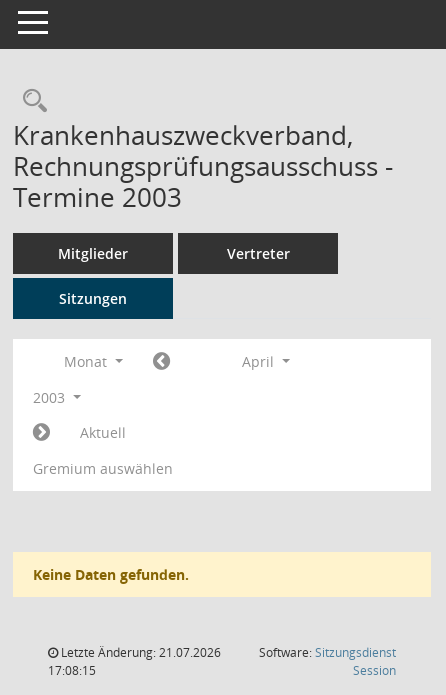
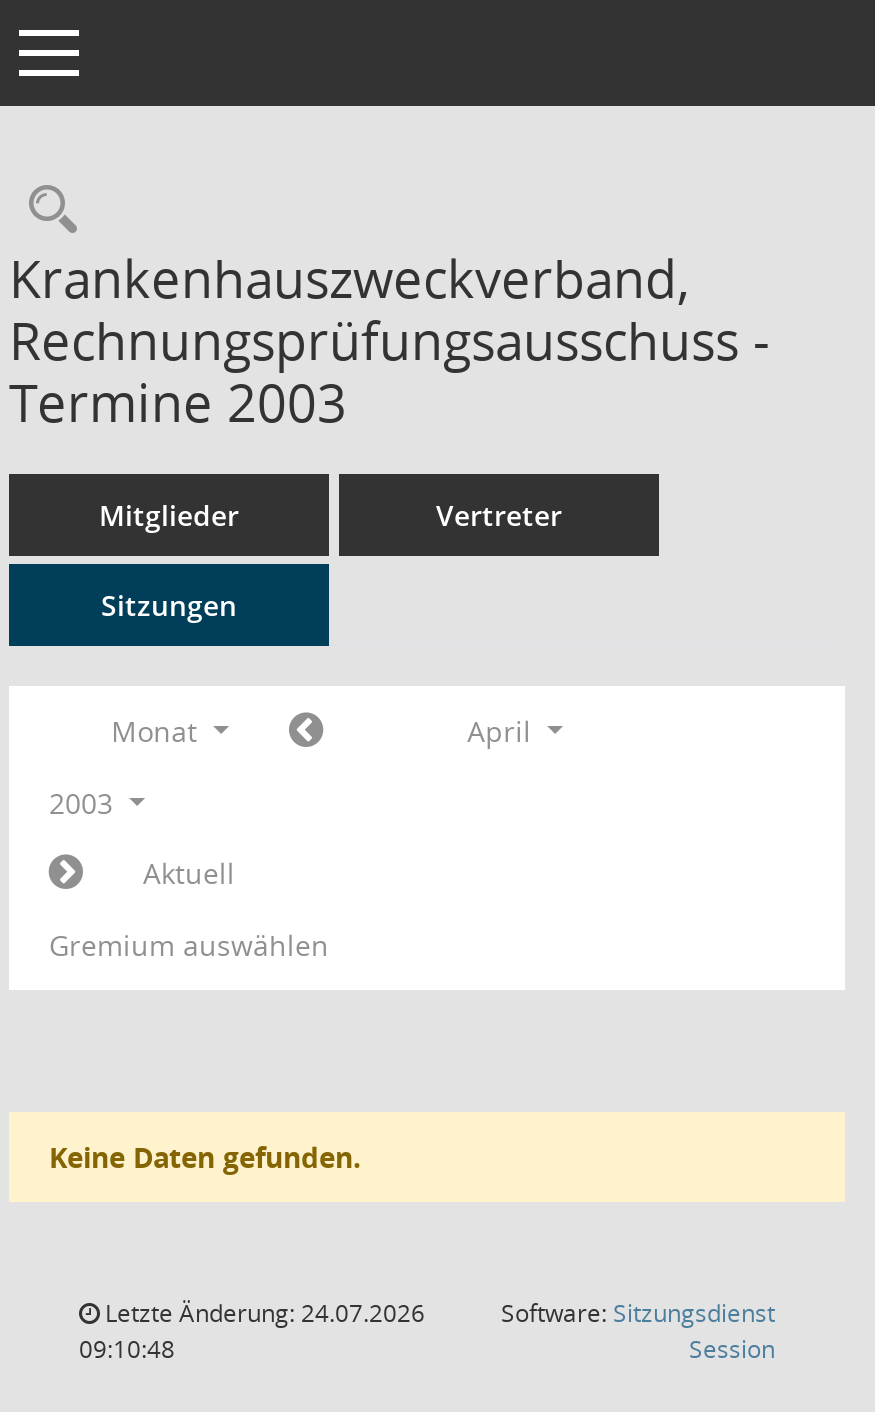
[58,644,221,661] Letzte Änderung: 21.07.2026 -> [99,1296,425,1330] Letzte Änderung: 24.07.2026
[48,662,96,679] 17:08:15 -> [79,1332,175,1366] 09:10:48

